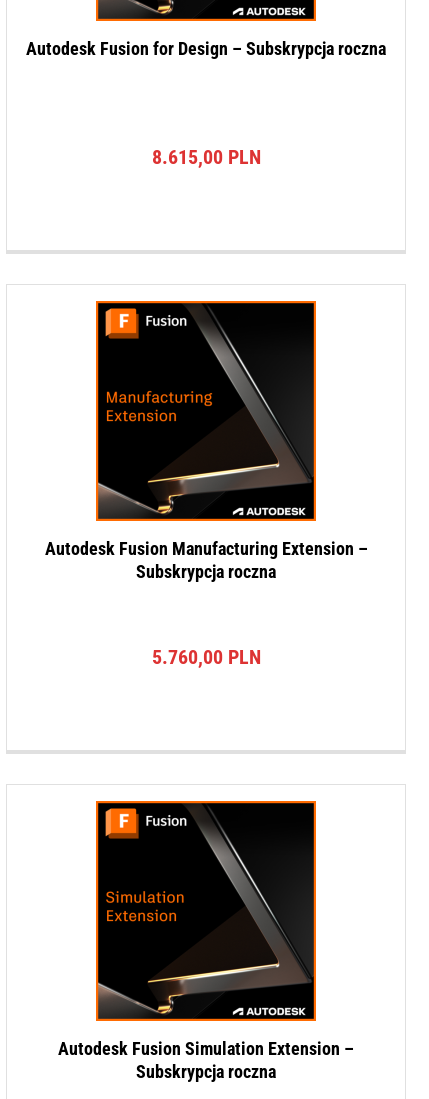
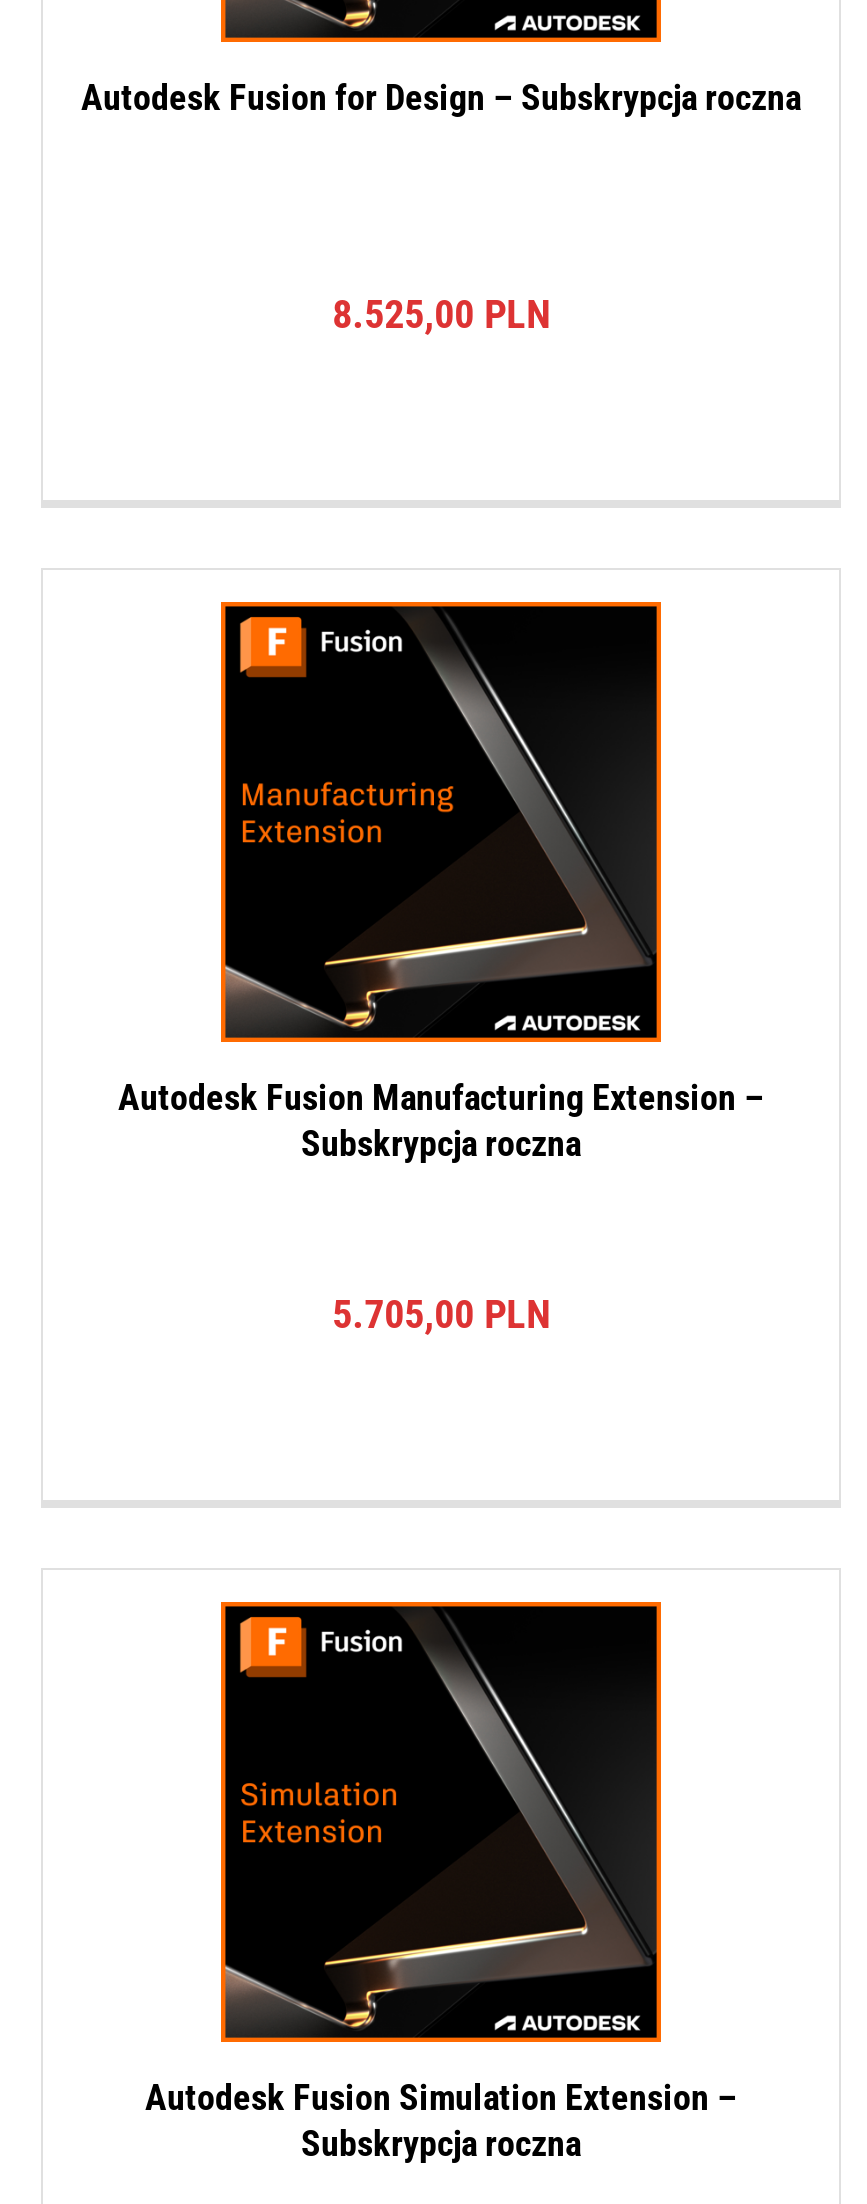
[152,145,261,169] 8.615,00 PLN -> [332,290,550,338] 8.525,00 PLN
[152,645,261,669] 5.760,00 PLN -> [332,1290,550,1338] 5.705,00 PLN

